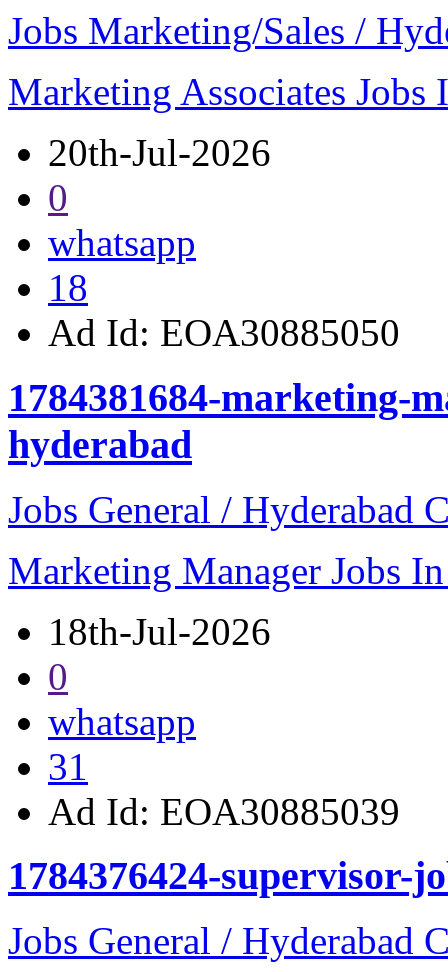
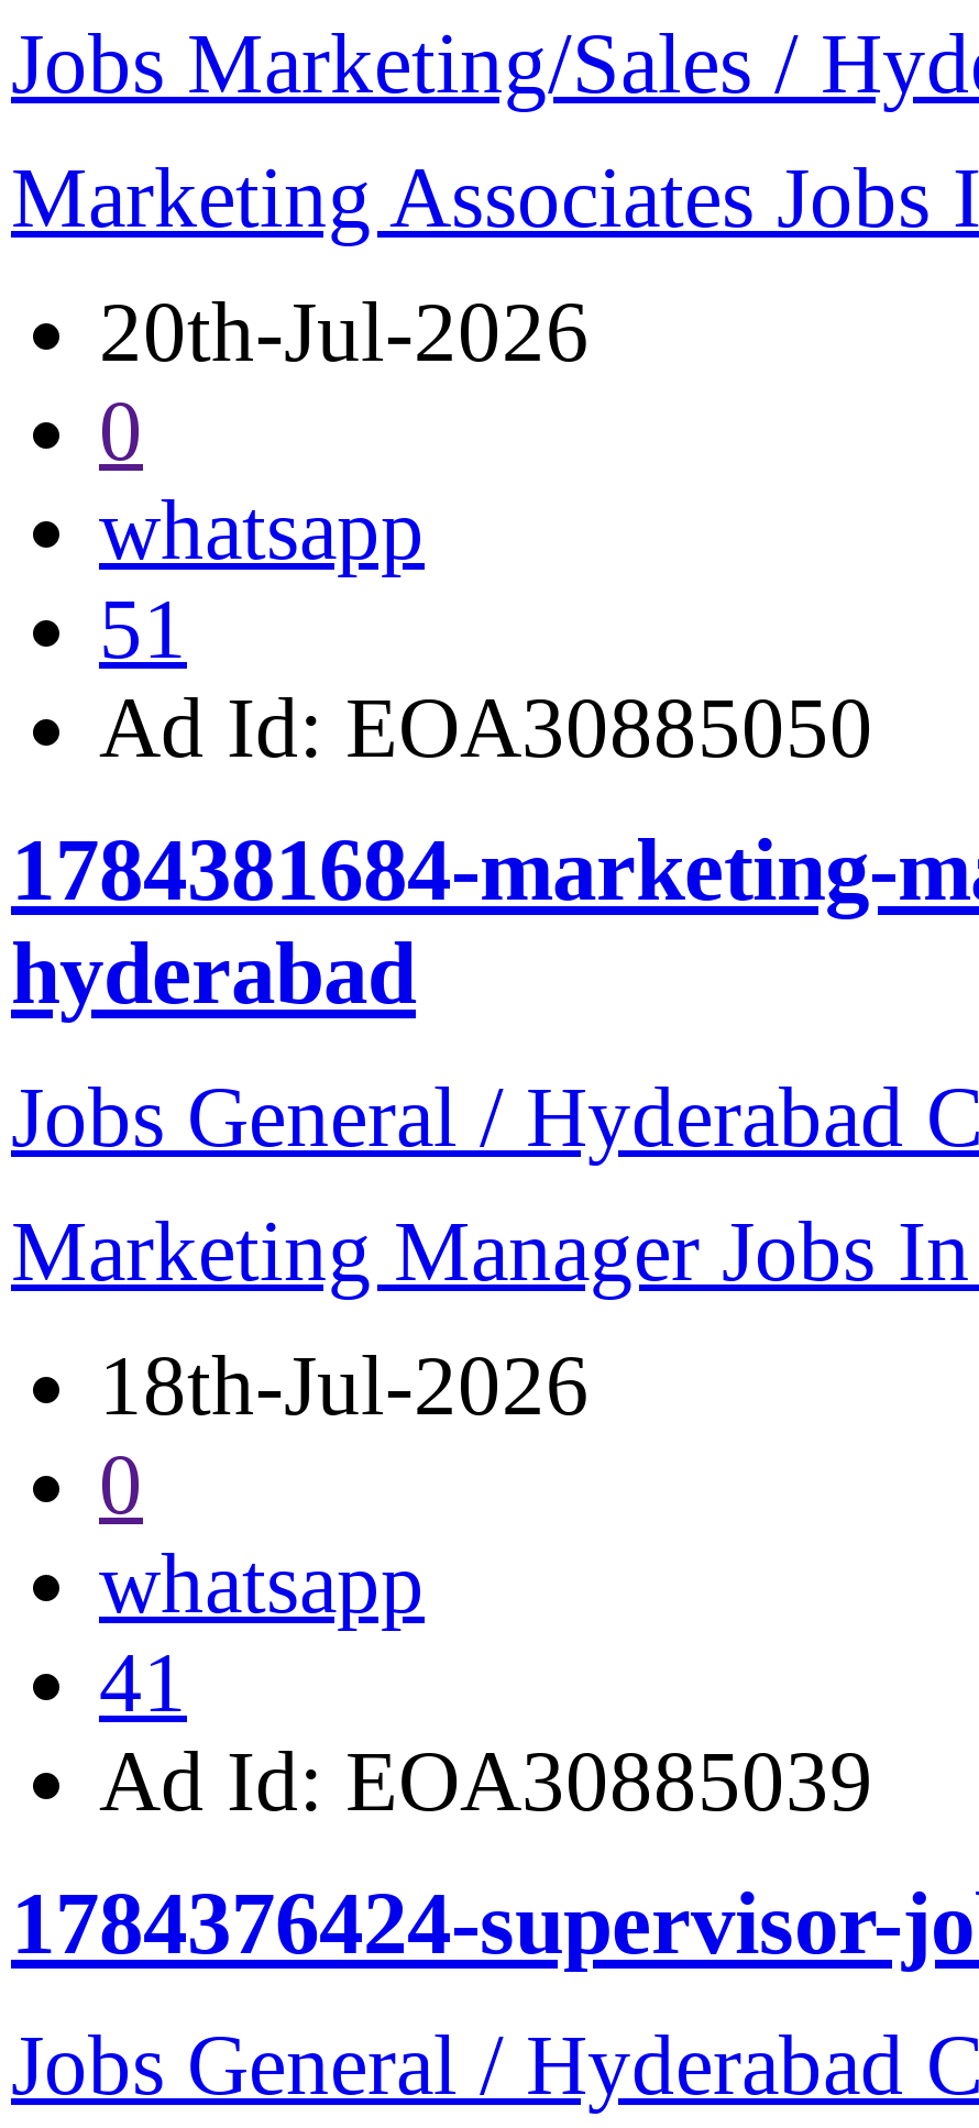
[48,266,88,309] 18 -> [99,581,187,676] 51
[48,745,88,788] 31 -> [99,1633,187,1728] 41

